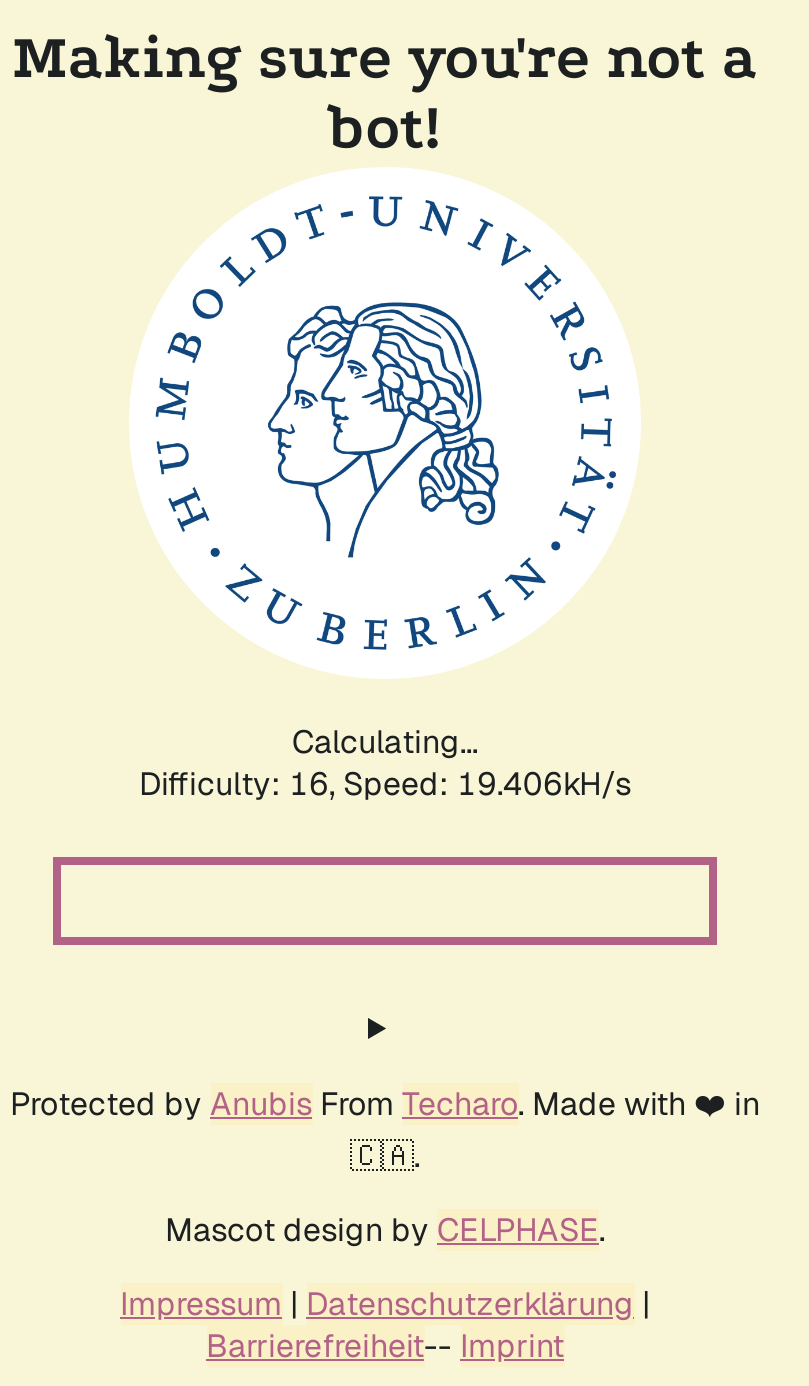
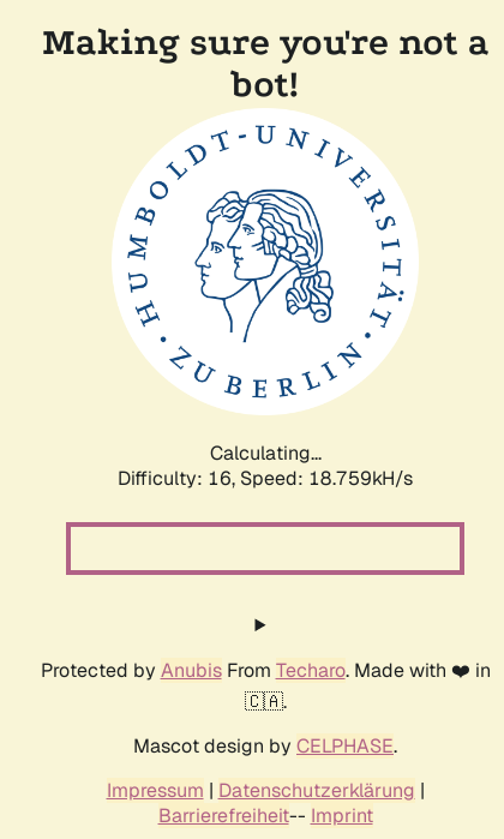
[139,763,631,805] Difficulty: 16, Speed: 19.406kH/s -> [118,466,413,491] Difficulty: 16, Speed: 18.759kH/s

